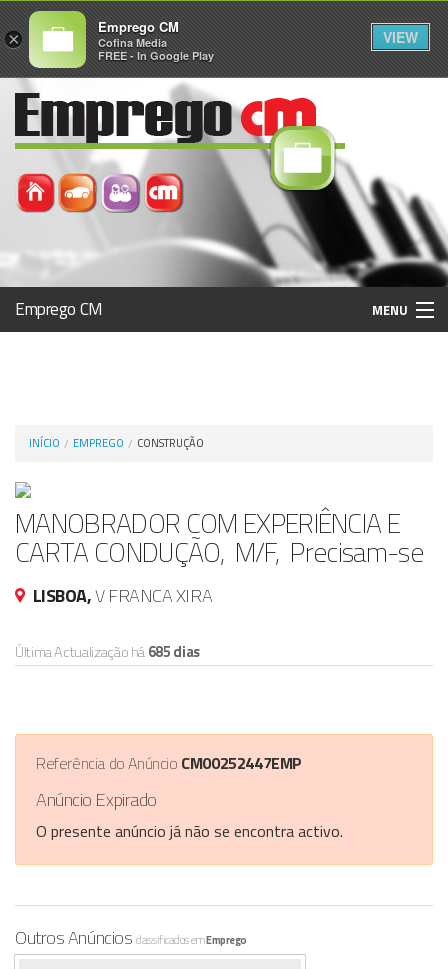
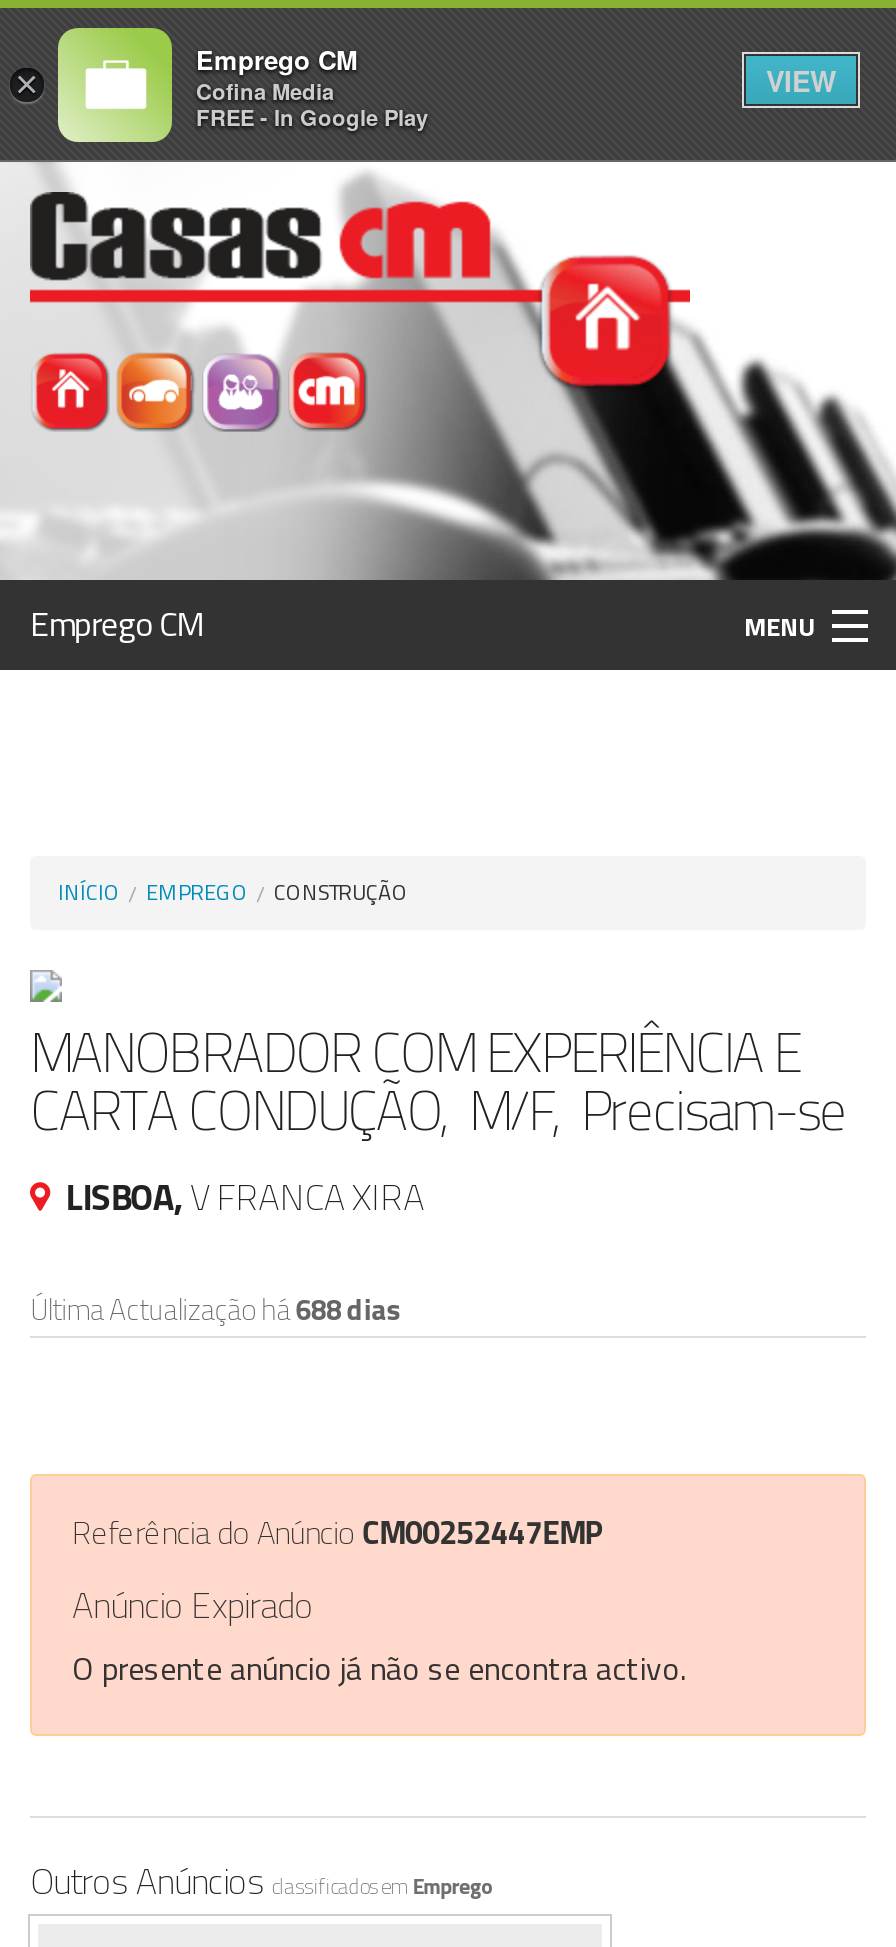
[14,92,346,191] [image] -> [28,192,692,388] [image]
[15,641,200,663] Última Actualização há685 dias -> [30,1288,400,1332] Última Actualização há688 dias

